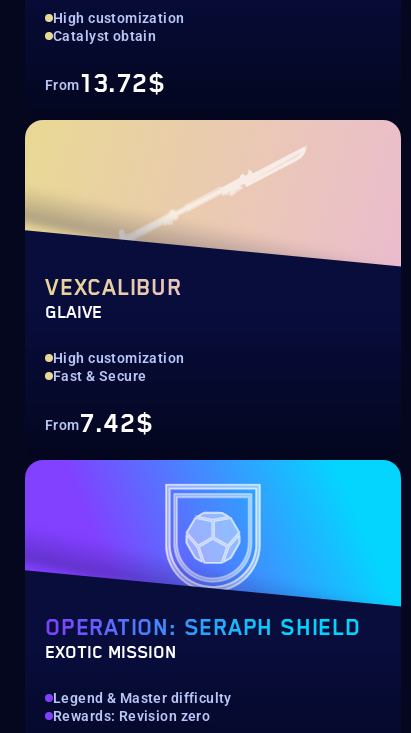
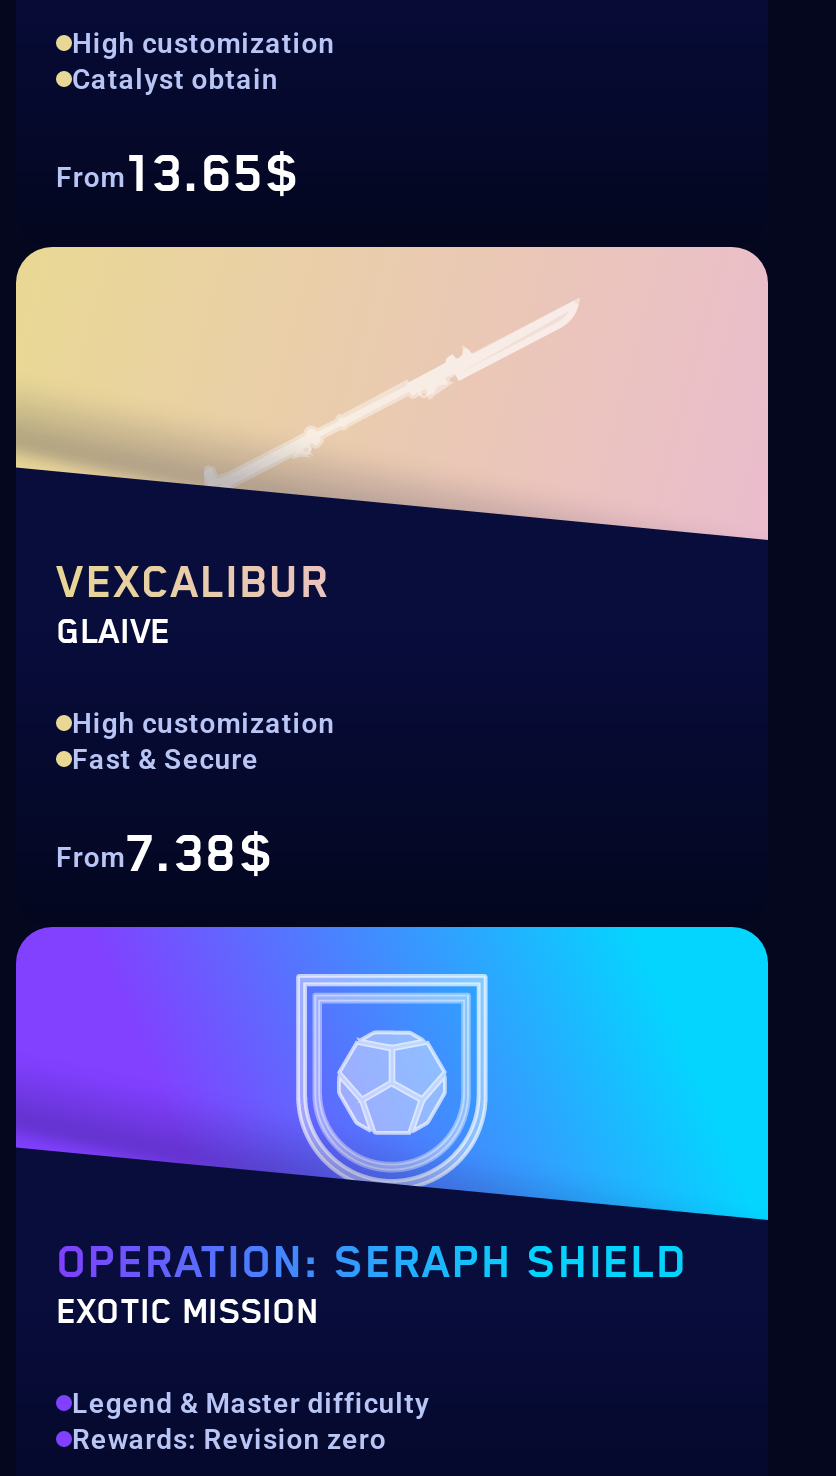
[45,69,166,100] From13.72$ -> [56,145,300,207] From13.65$
[45,409,154,440] From7.42$ -> [56,825,274,887] From7.38$

